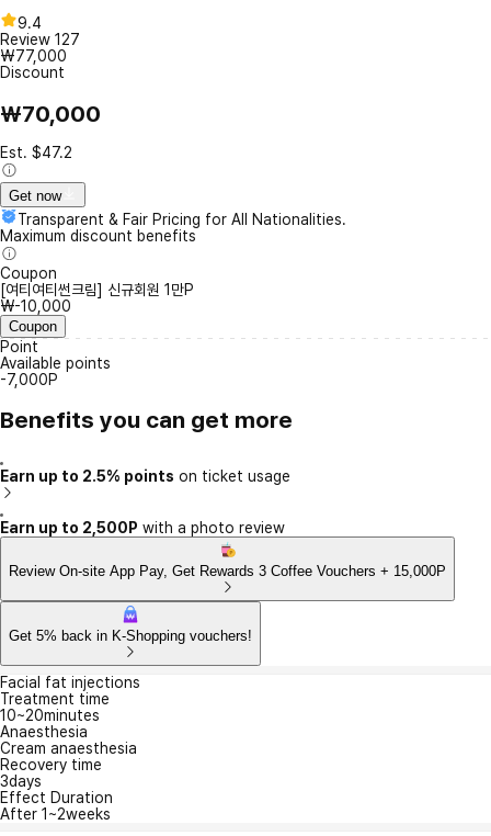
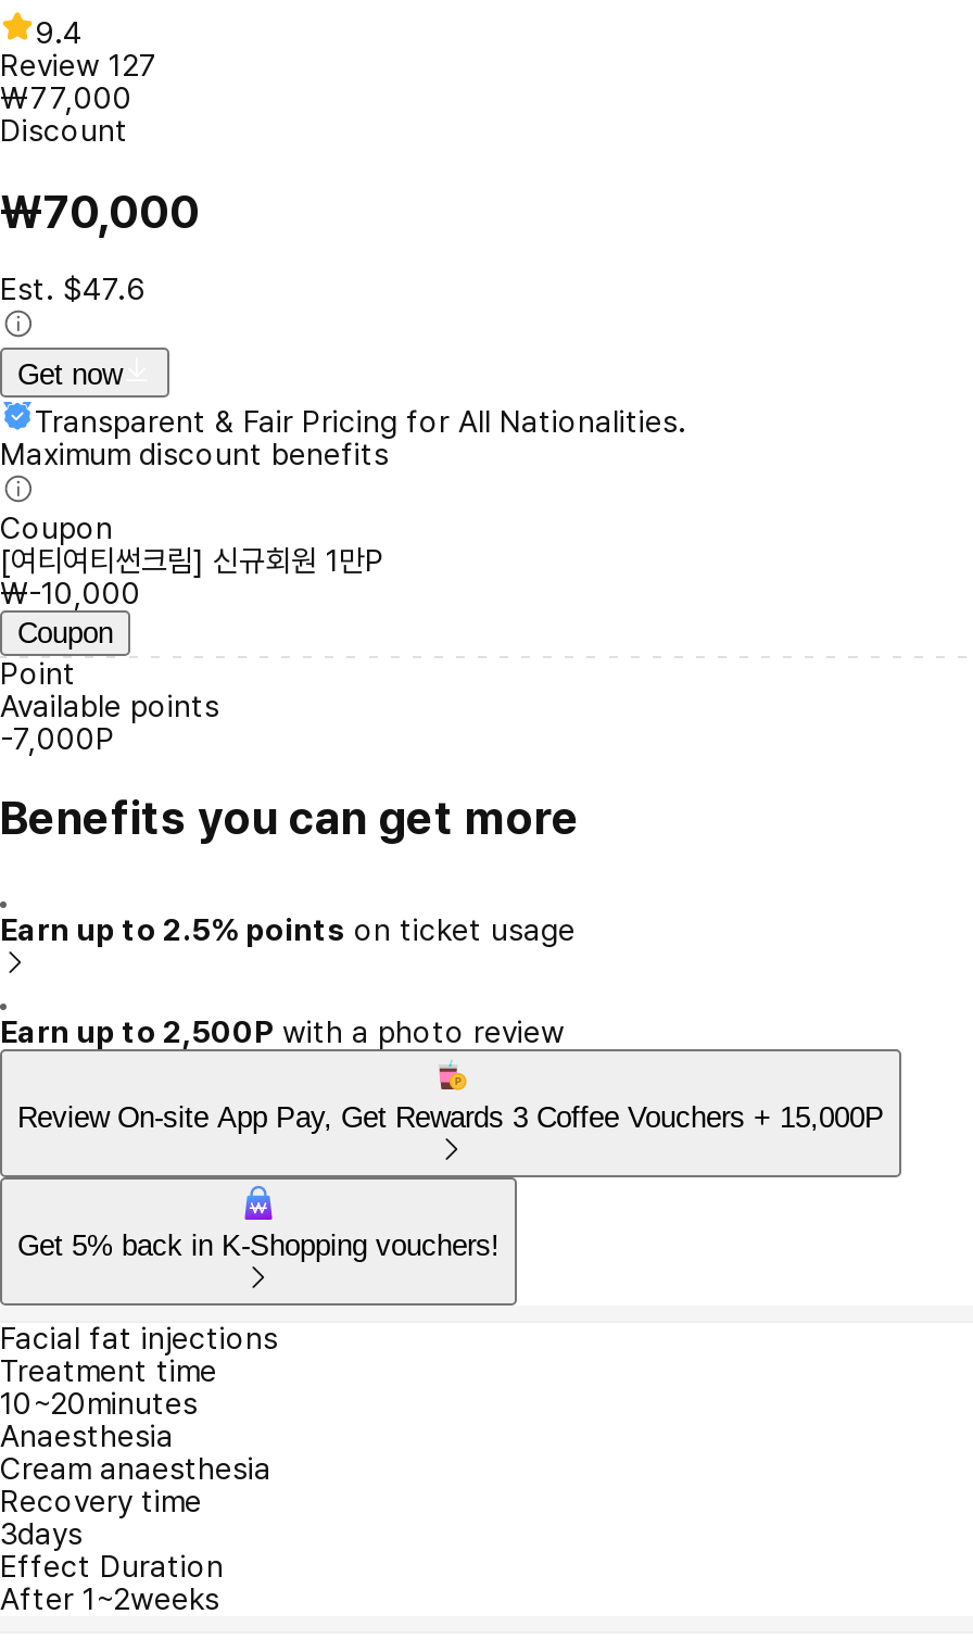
[0,144,72,161] Est. $47.2 -> [0,272,146,307] Est. $47.6

